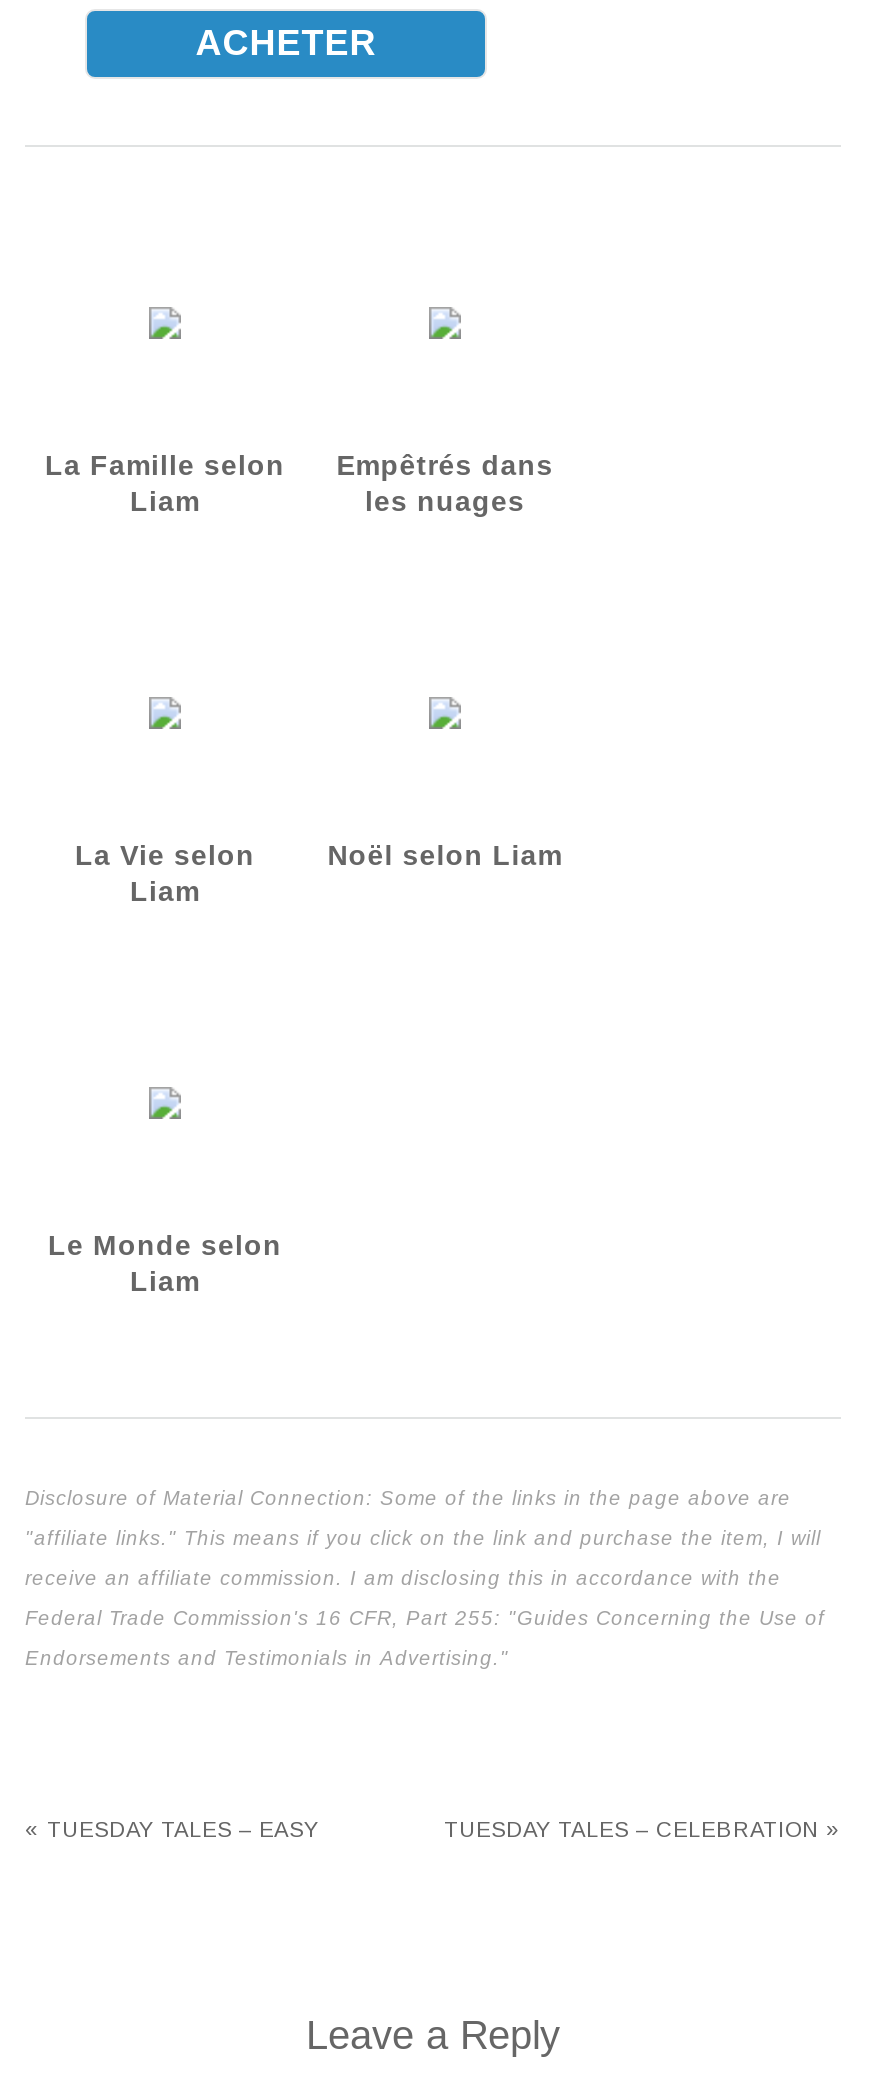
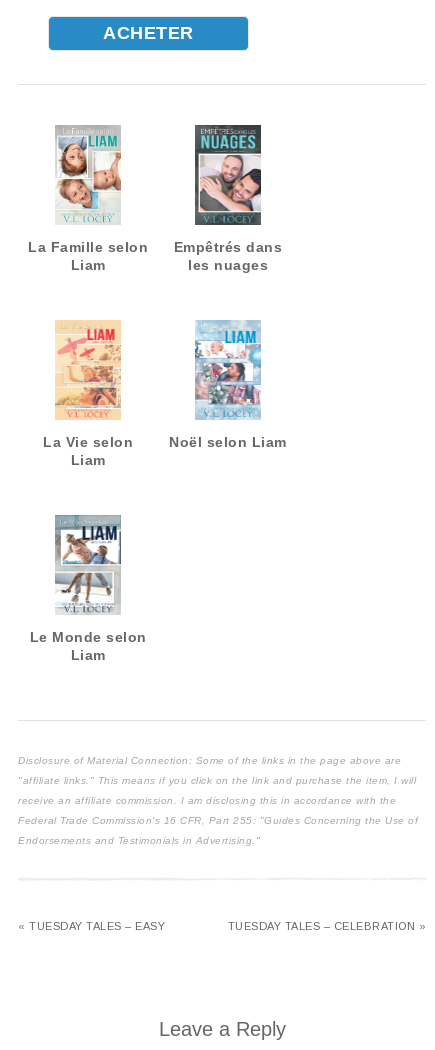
none -> [54,124,122,225] [image]
none -> [194,124,262,226] [image]
none -> [54,319,122,421] [image]
none -> [194,319,262,421] [image]
none -> [54,514,122,615] [image]

